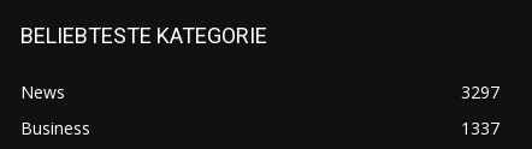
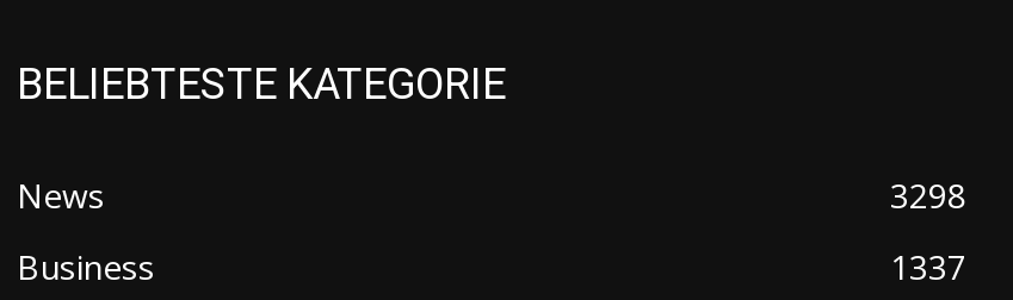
[461,81,500,103] 3297 -> [890,173,966,218] 3298

